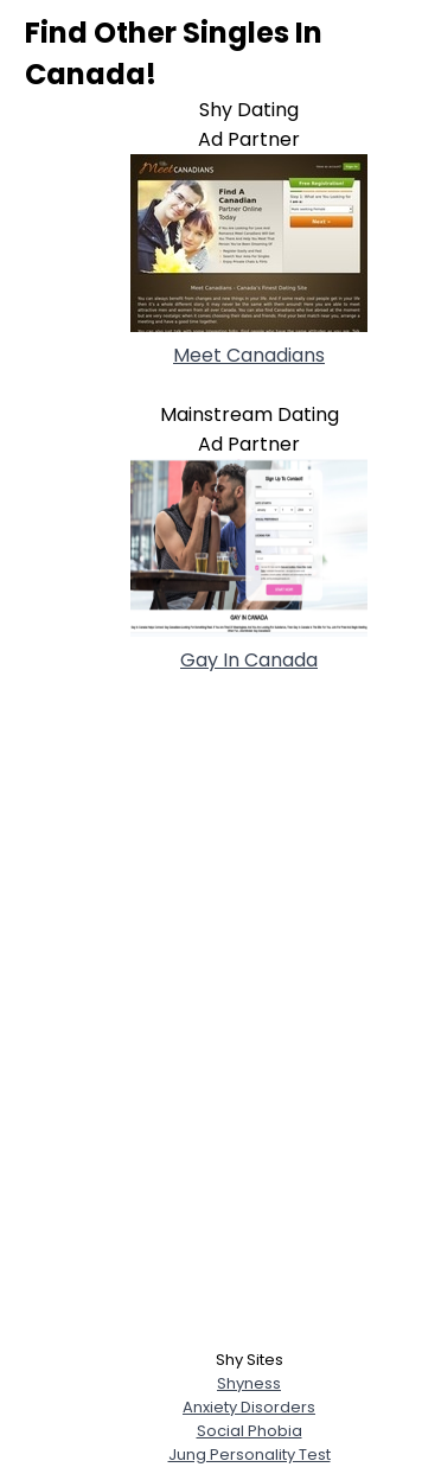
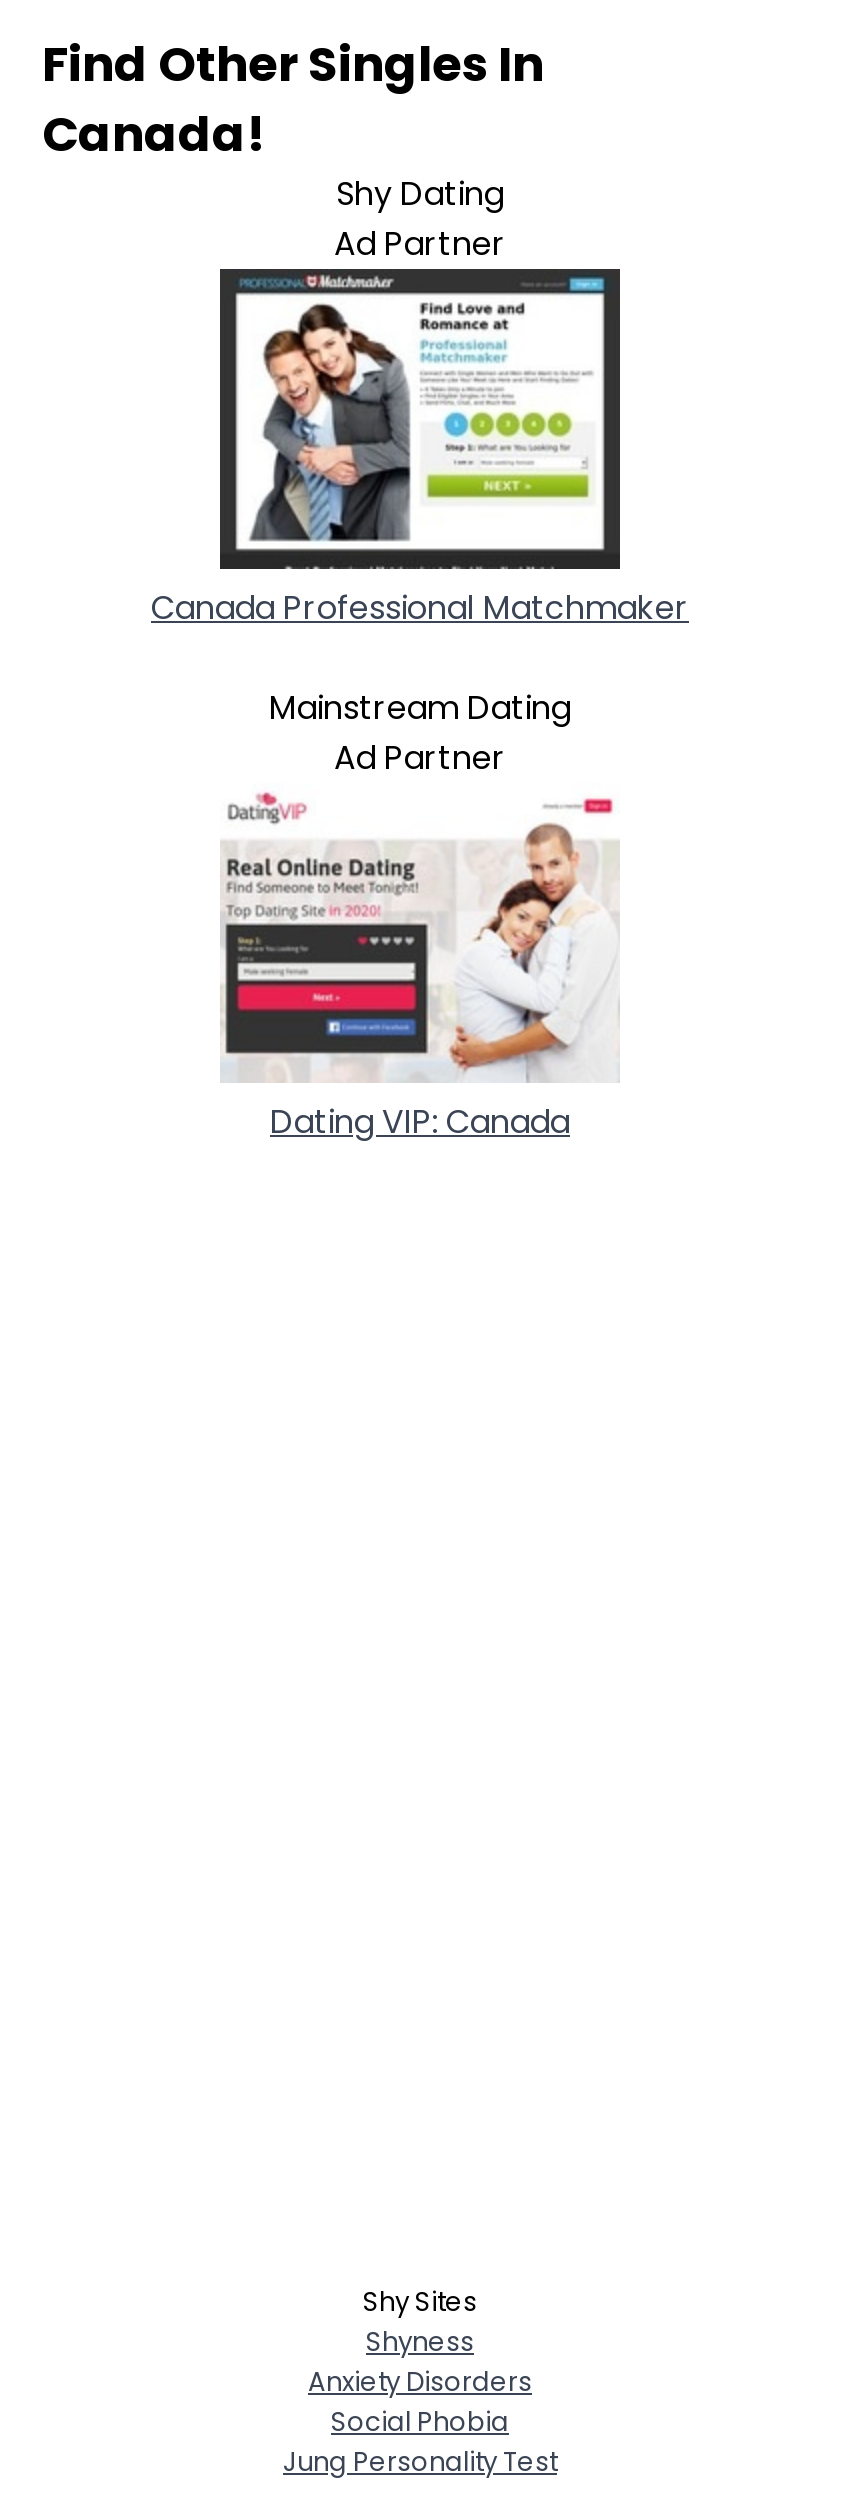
[130,154,367,368] [image] | Meet Canadians -> [151,269,689,630] [image] | Canada Professional Matchmaker
[129,459,366,673] [image] | Gay In Canada -> [220,785,620,1144] [image] | Dating VIP: Canada

